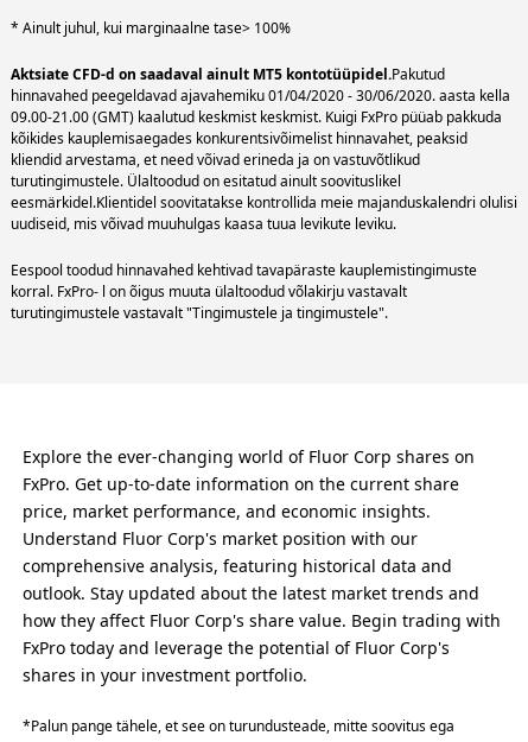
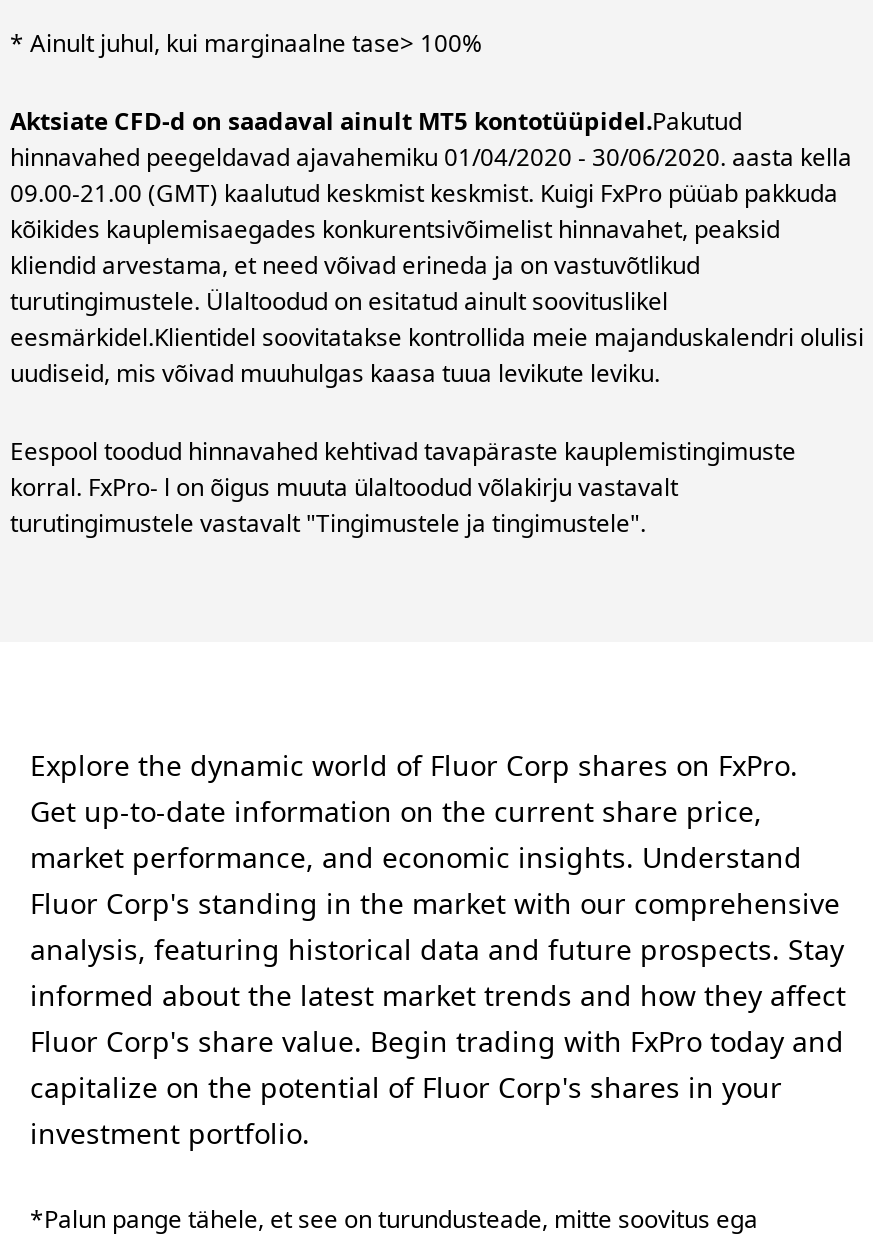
[23,445,501,686] Explore the ever-changing world of Fluor Corp shares on | FxPro. Get up-to-date information on the current share | price, market performance, and economic insights. | Understand Fluor Corp's market position with our | comprehensive analysis, featuring historical data and | outlook. Stay updated about the latest market trends and | how they affect Fluor Corp's share value. Begin trading with | FxPro today and leverage the potential of Fluor Corp's | shares in your investment portfolio. -> [30,746,846,1152] Explore the dynamic world of Fluor Corp shares on FxPro. | Get up-to-date information on the current share price, | market performance, and economic insights. Understand | Fluor Corp's standing in the market with our comprehensive | analysis, featuring historical data and future prospects. Stay | informed about the latest market trends and how they affect | Fluor Corp's share value. Begin trading with FxPro today and | capitalize on the potential of Fluor Corp's shares in your | investment portfolio.

